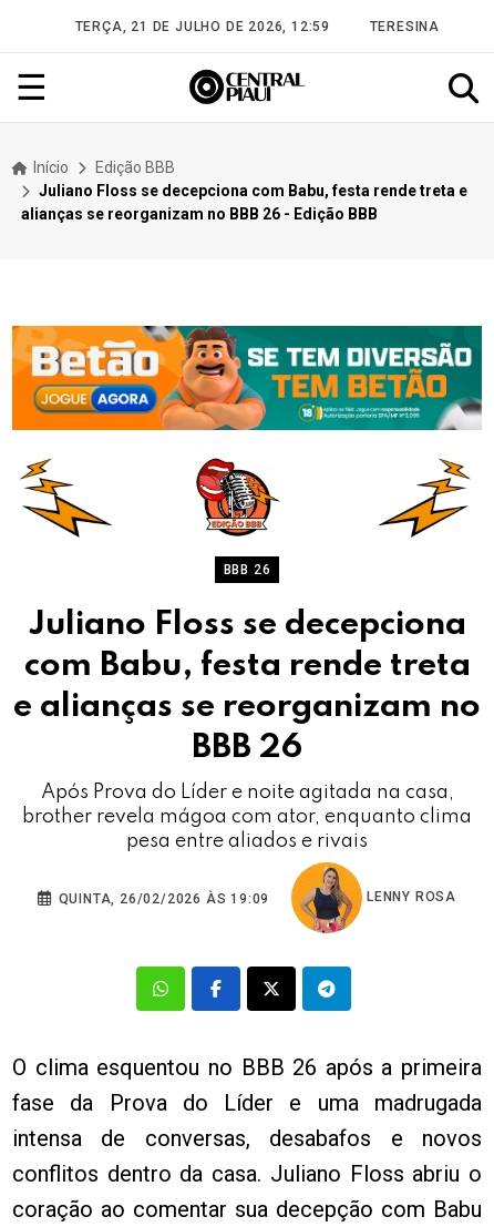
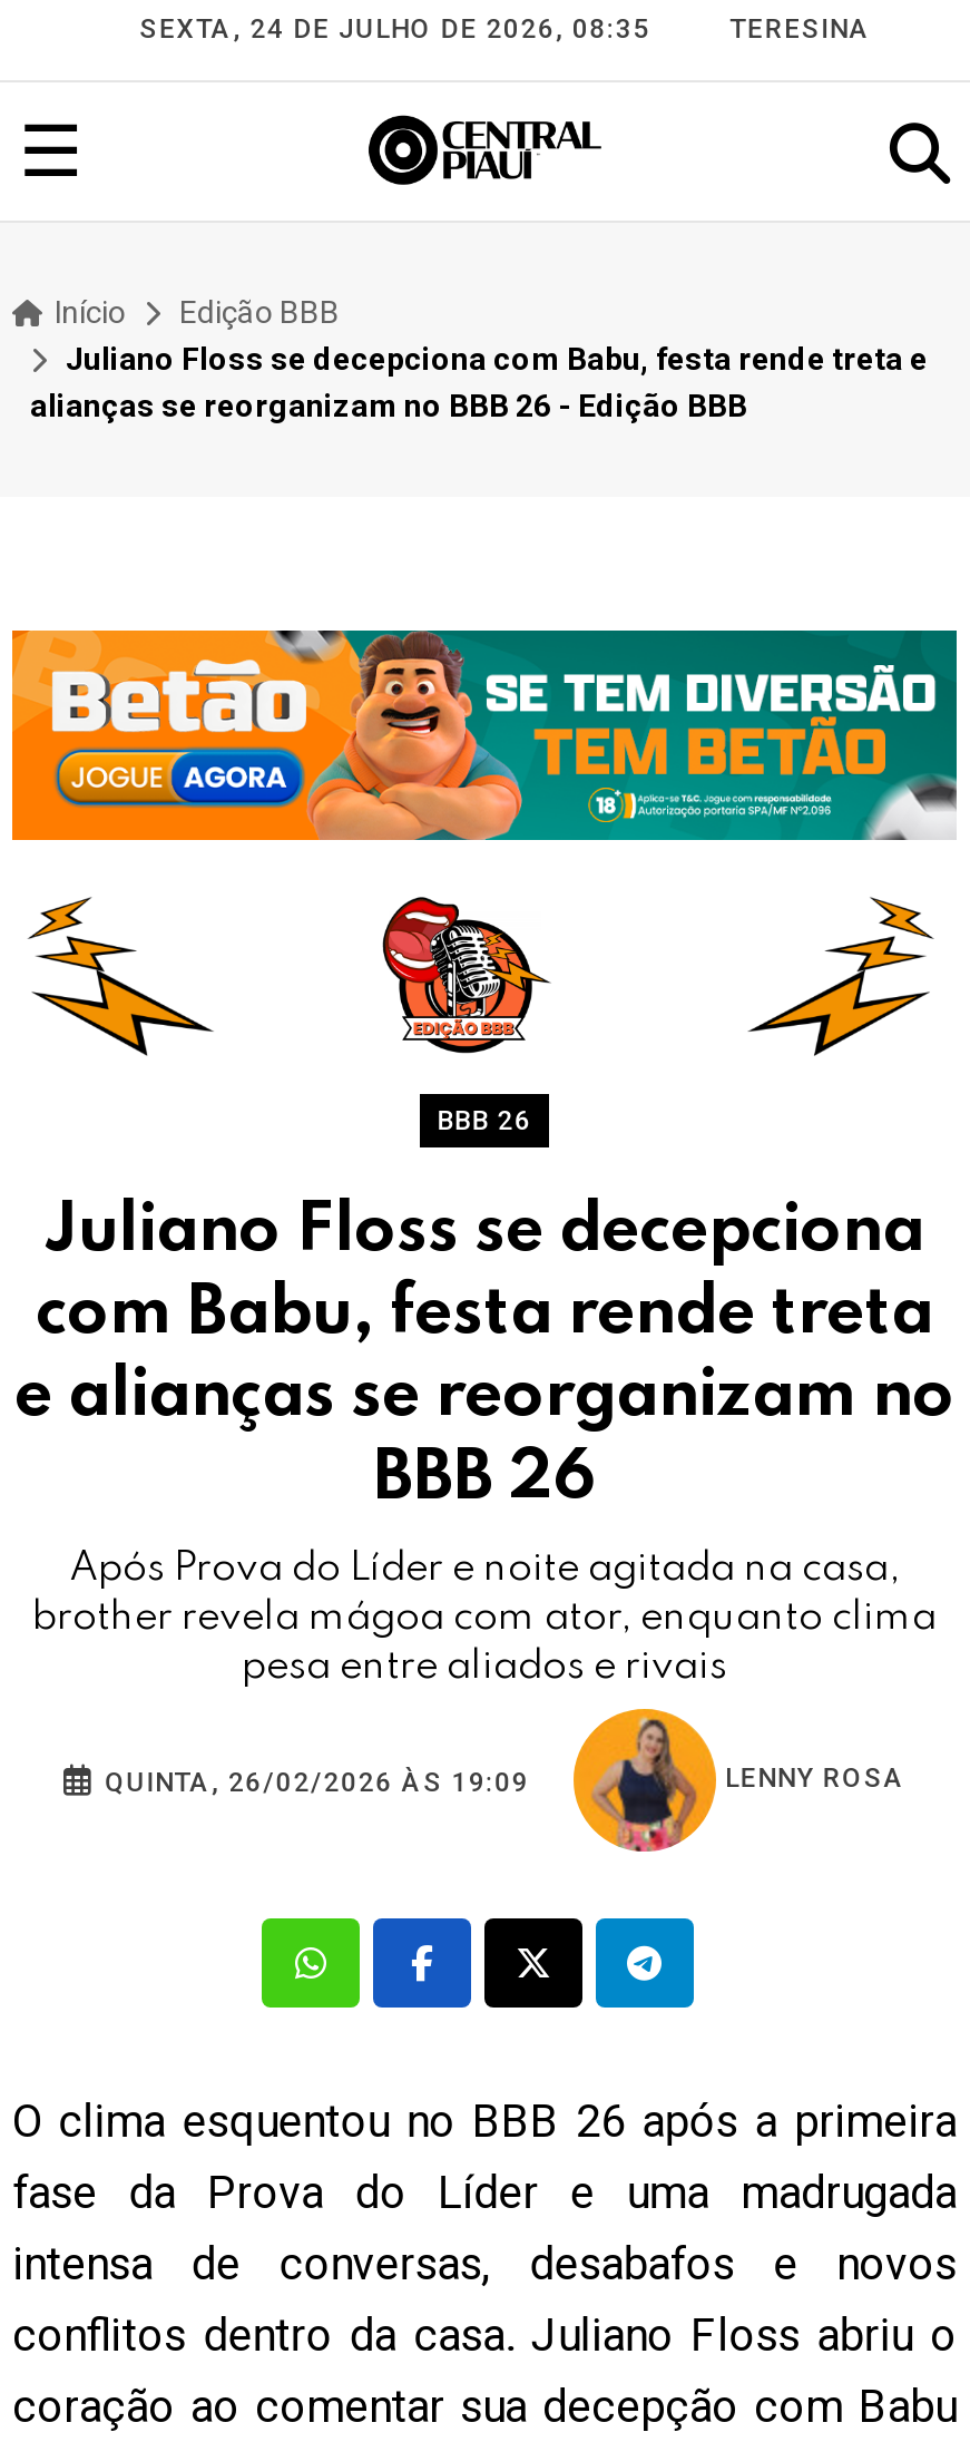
[75,19,330,34] TERÇA, 21 DE JULHO DE 2026, 12:59 -> [139,13,650,45] SEXTA, 24 DE JULHO DE 2026, 08:35

